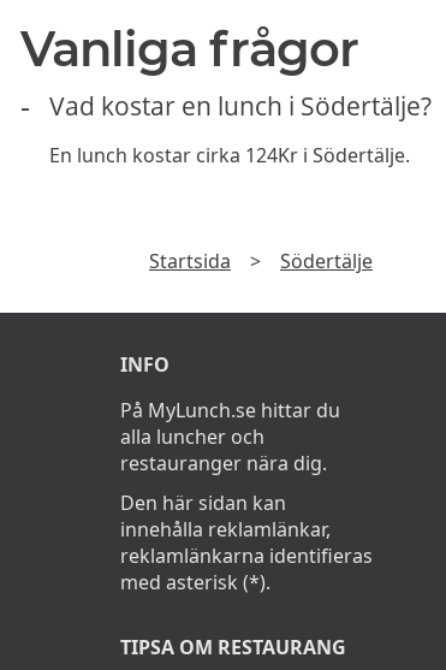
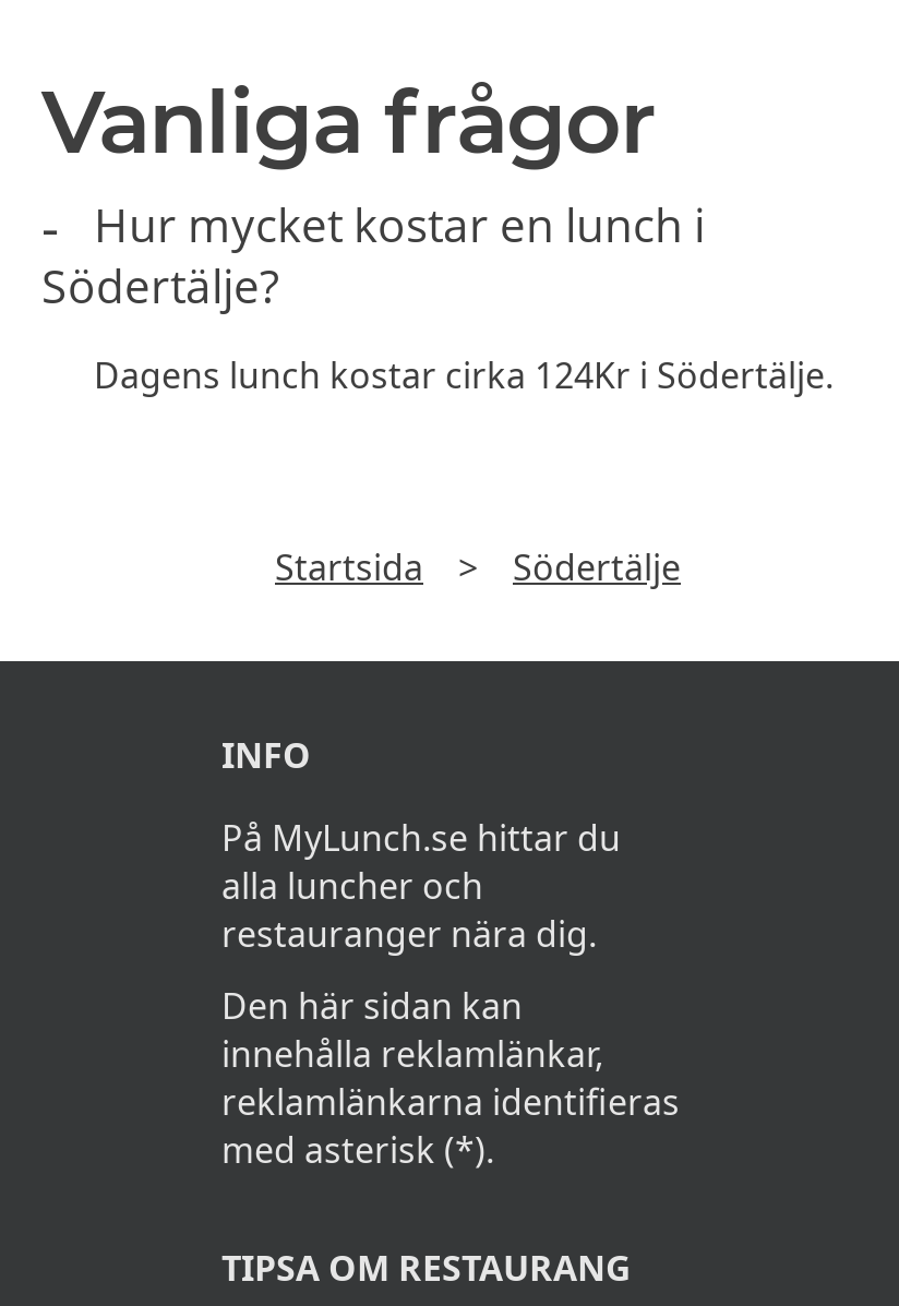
[49,89,432,122] Vad kostar en lunch i Södertälje? -> [41,194,705,316] Hur mycket kostar en lunch i | Södertälje?
[49,142,410,168] En lunch kostar cirka 124Kr i Södertälje. -> [94,351,834,399] Dagens lunch kostar cirka 124Kr i Södertälje.

